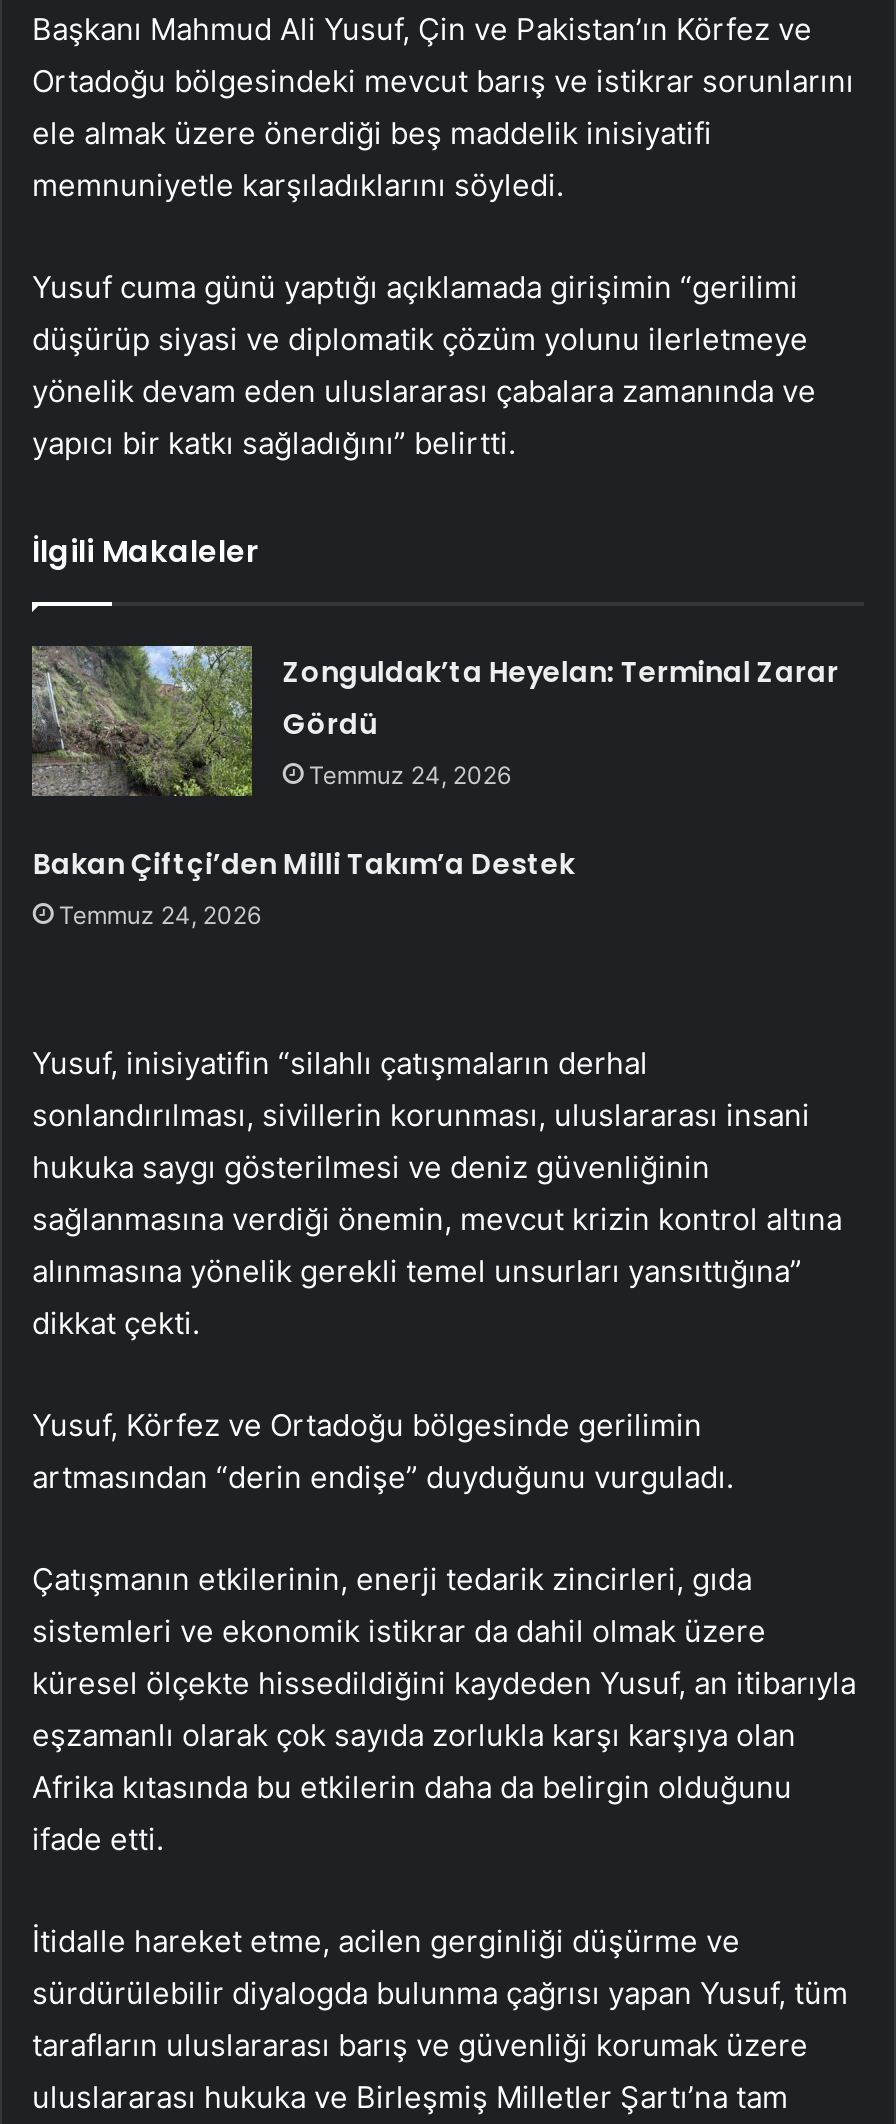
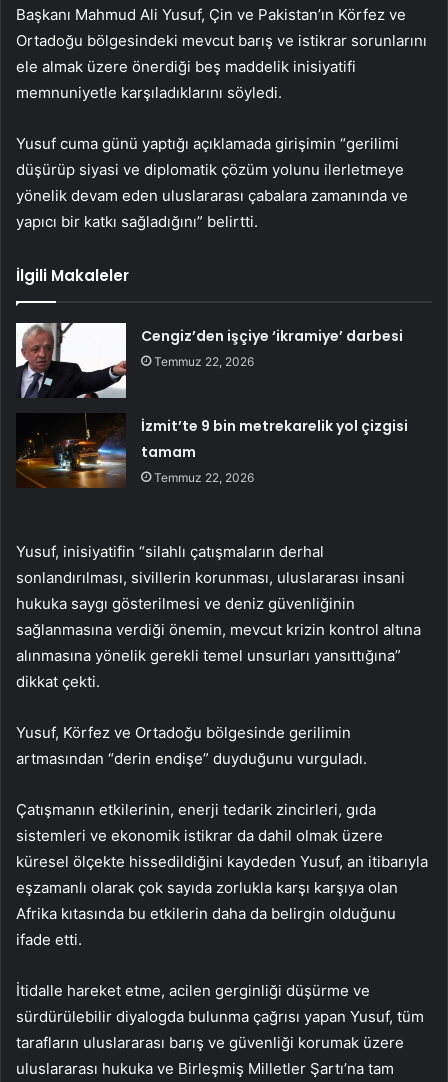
[30,644,839,798] [image] | Zonguldak’ta Heyelan: Terminal Zarar | Gördü | Temmuz 24, 2026 -> [16,322,403,399] [image] | Cengiz’den işçiye ‘ikramiye’ darbesi | Temmuz 22, 2026
[33,844,575,930] Bakan Çiftçi’den Milli Takım’a Destek | Temmuz 24, 2026 -> [141,416,408,485] İzmit’te 9 bin metrekarelik yol çizgisi | tamam | Temmuz 22, 2026

